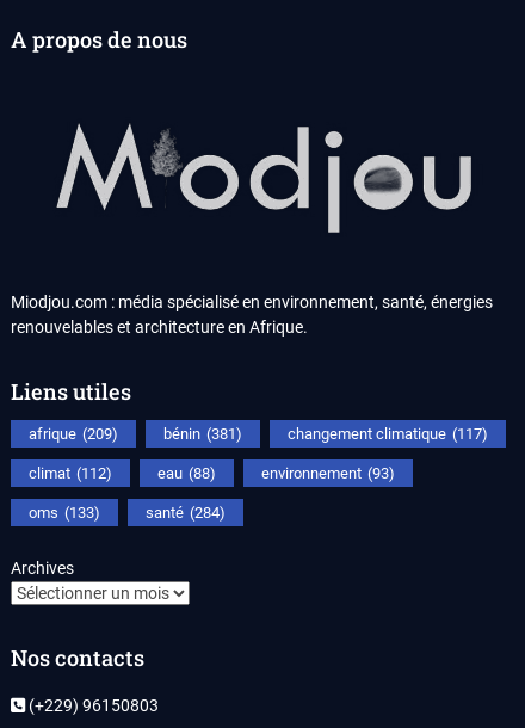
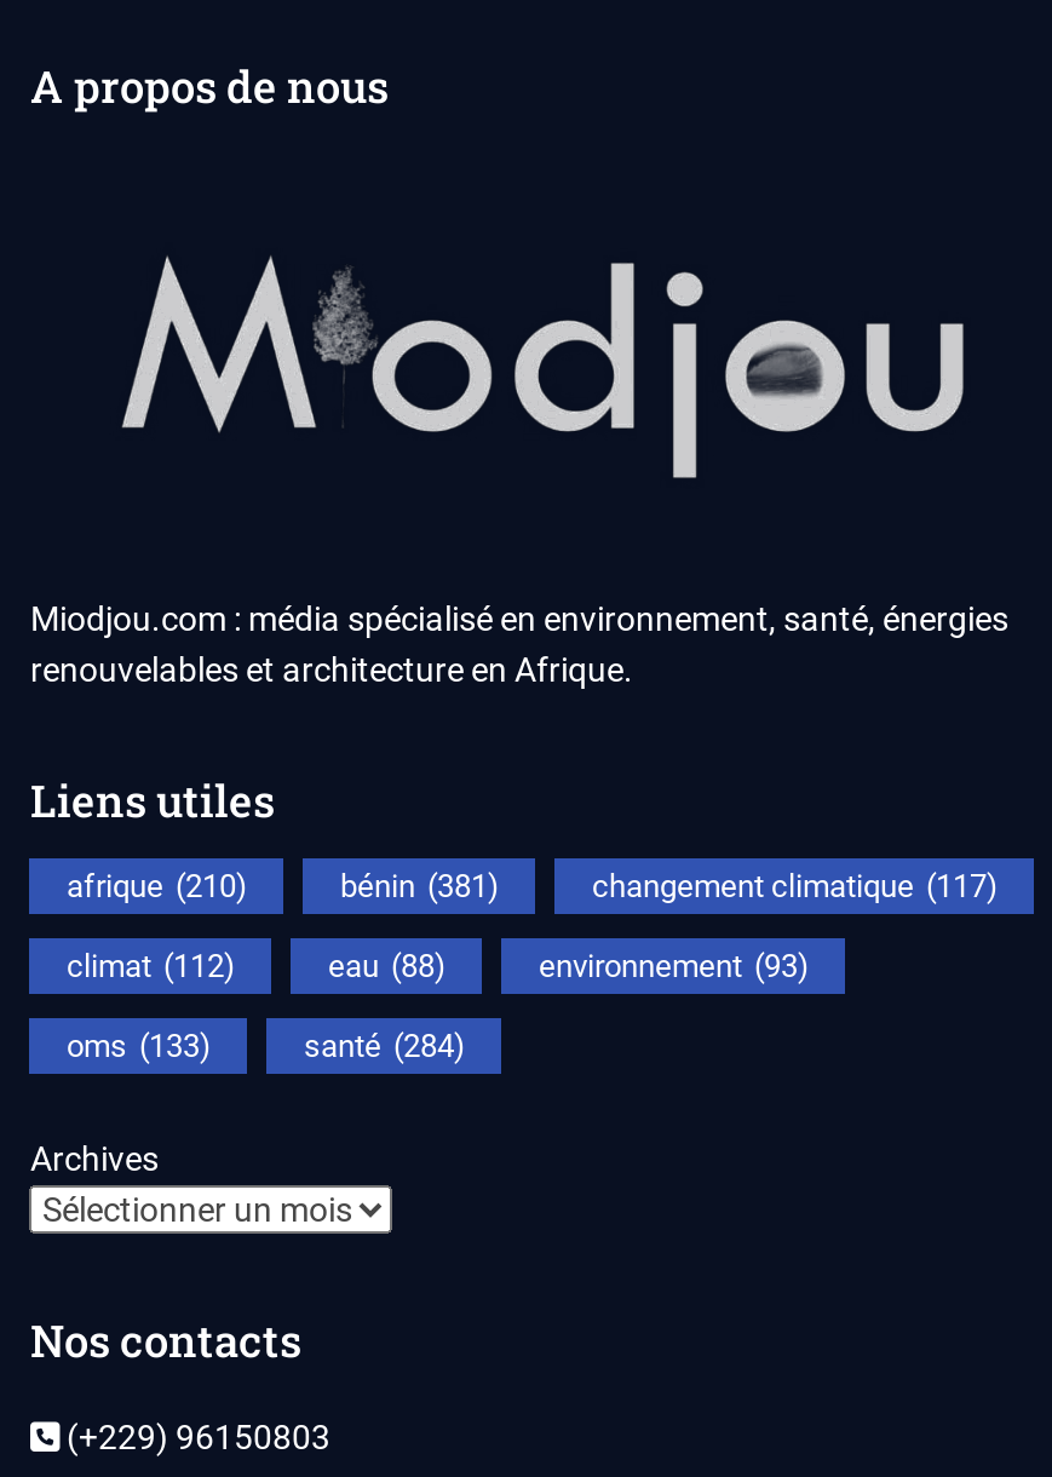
[29,425,119,443] afrique (209) -> [66,868,248,904] afrique (210)

